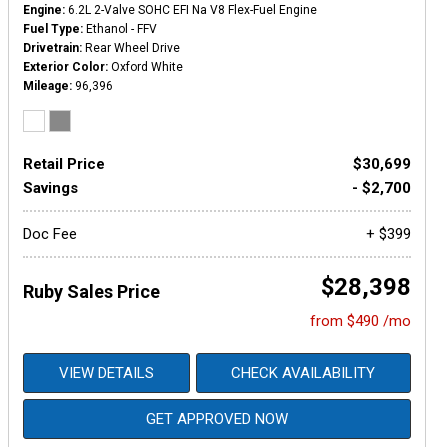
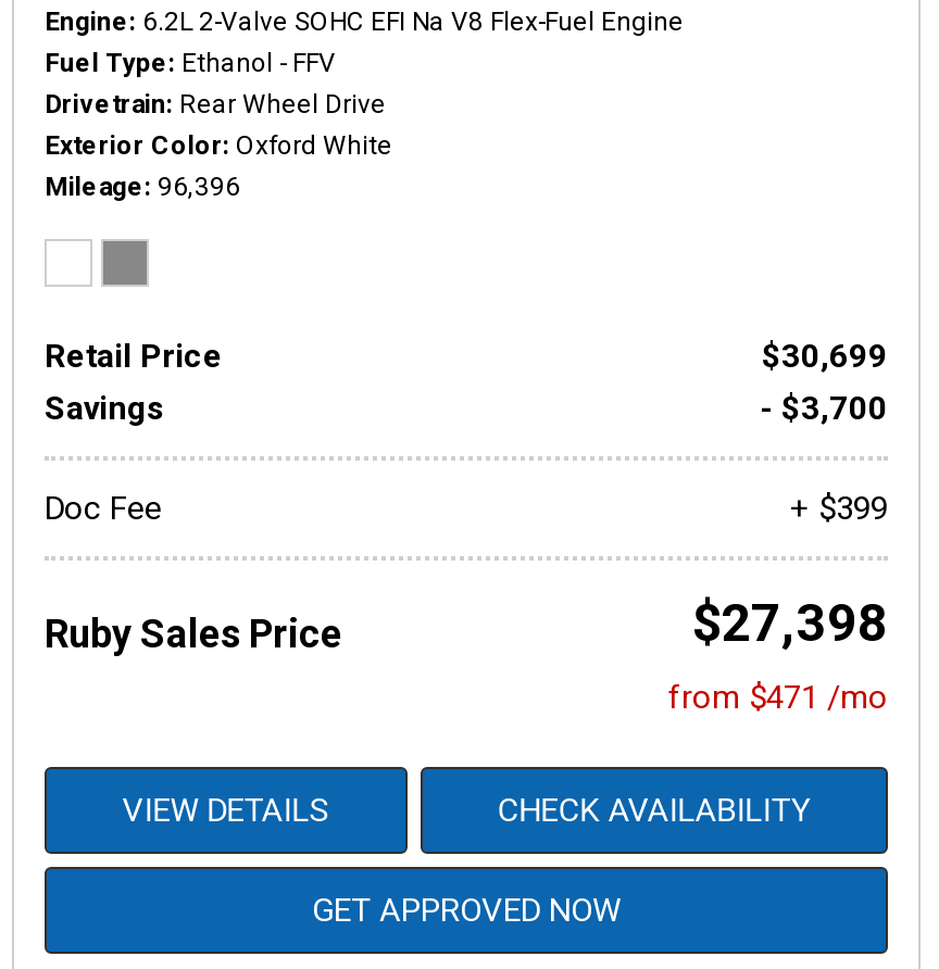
[352,179,411,197] - $2,700 -> [760,389,888,428] - $3,700
[321,273,411,301] $28,398 -> [692,593,888,654] $27,398
[310,312,411,330] from $490 /mo -> [668,678,888,717] from $471 /mo

